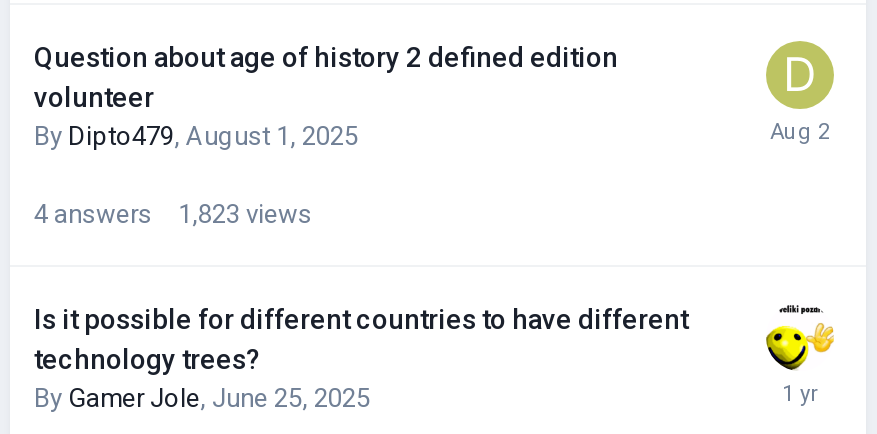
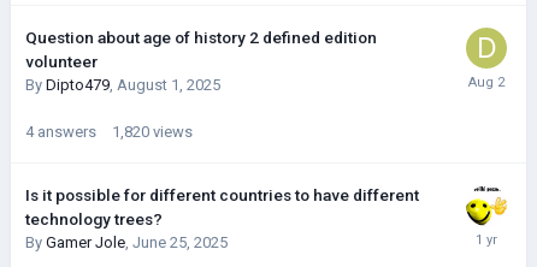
[34,200,312,230] 4 answers 1,823 views -> [25,123,193,141] 4 answers 1,820 views

